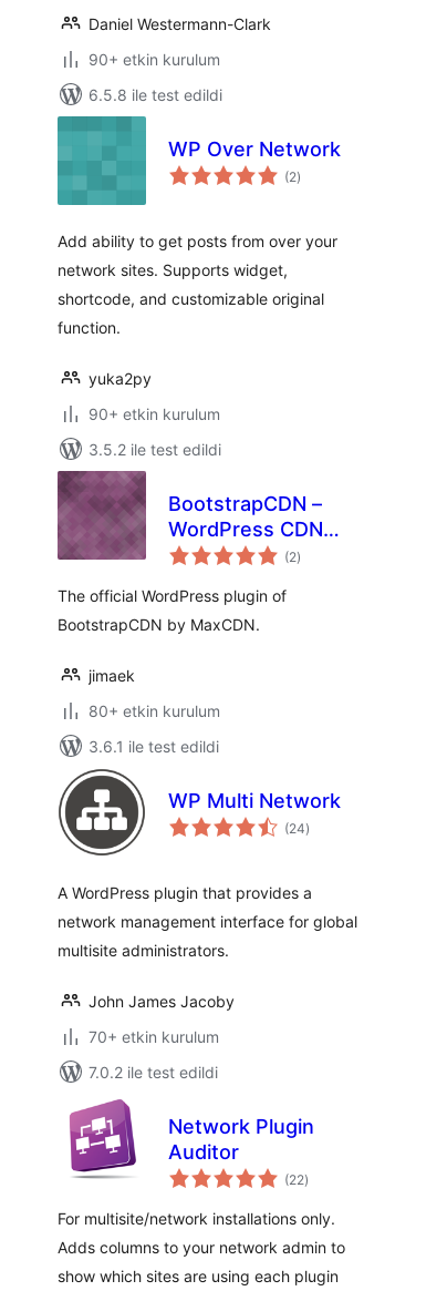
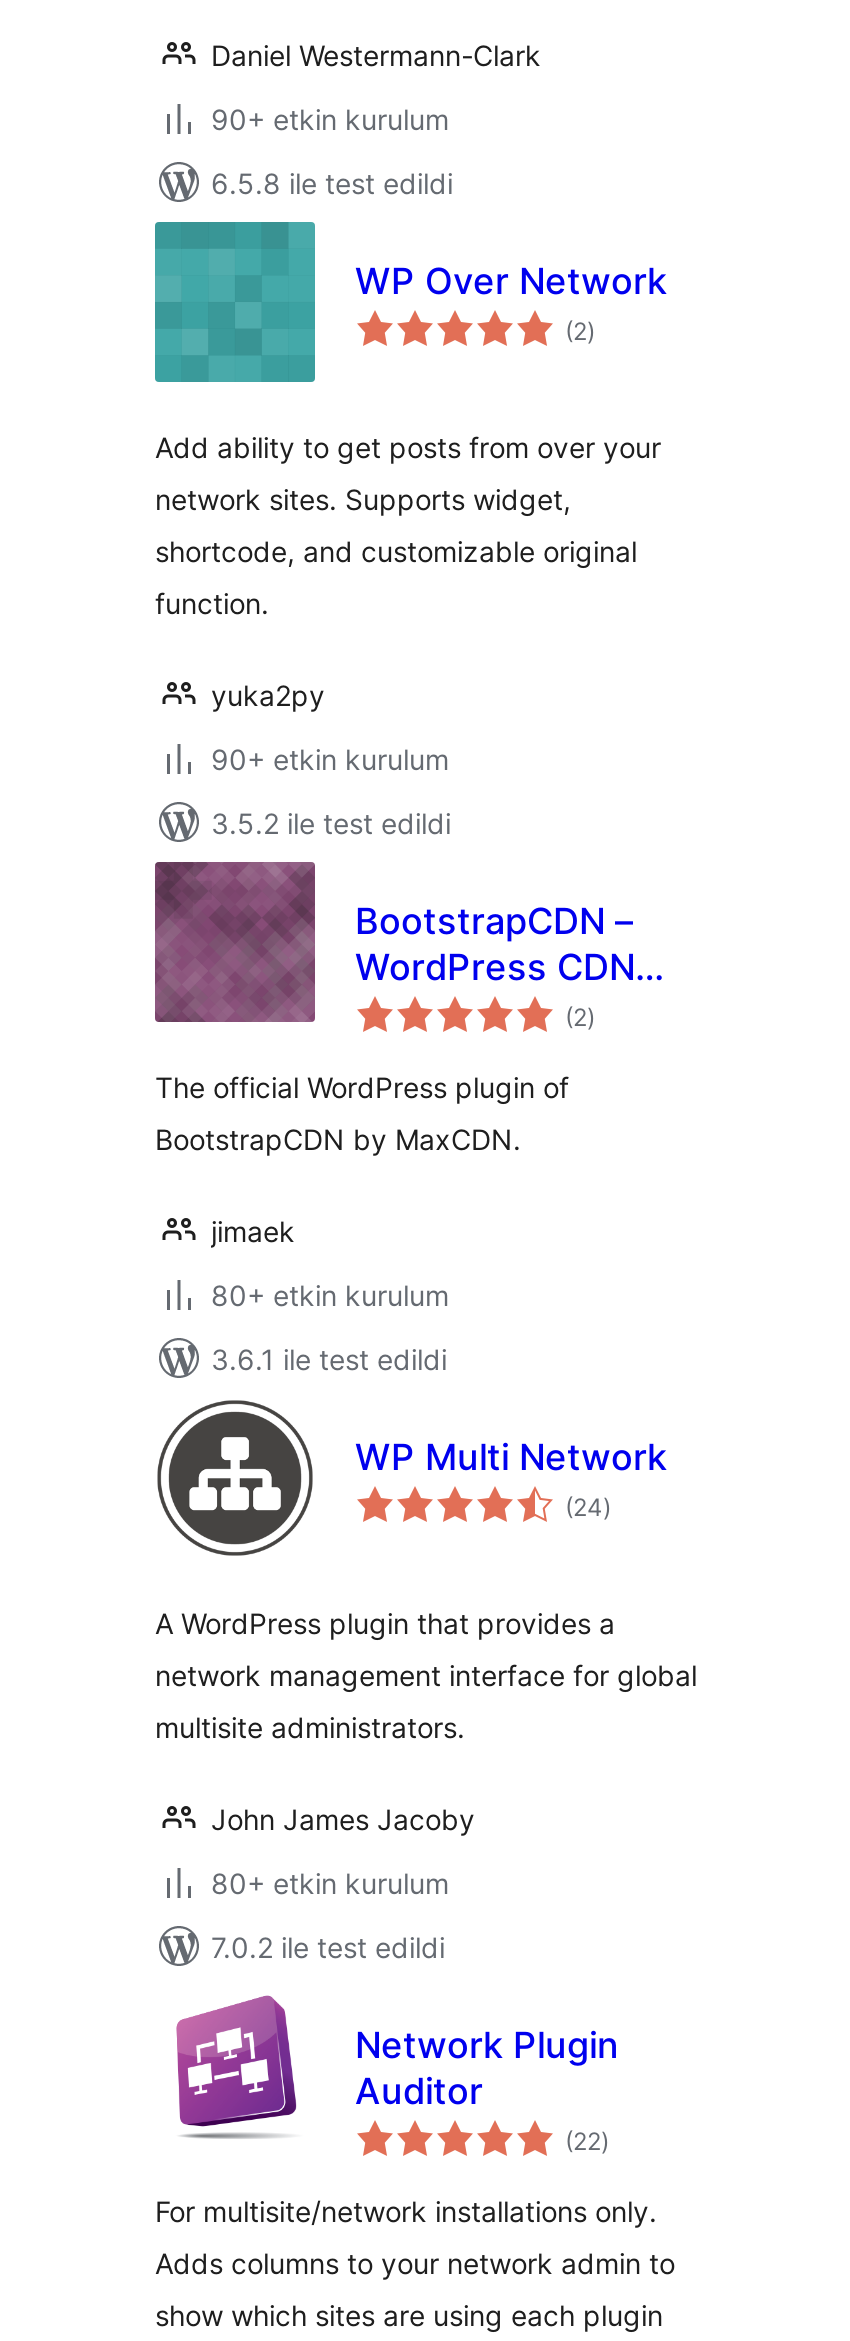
[89,1027,219,1046] 70+ etkin kurulum -> [211,1866,449,1900] 80+ etkin kurulum

